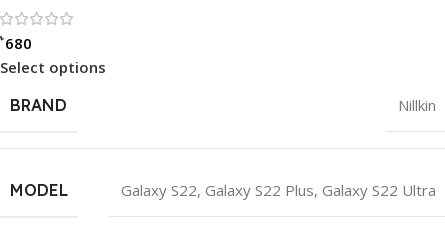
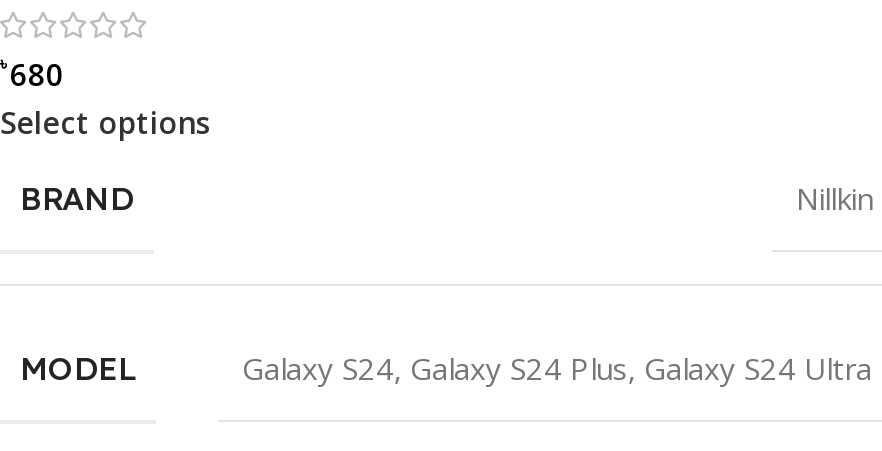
[121,180,436,200] Galaxy S22, Galaxy S22 Plus, Galaxy S22 Ultra -> [242,347,872,387] Galaxy S24, Galaxy S24 Plus, Galaxy S24 Ultra

